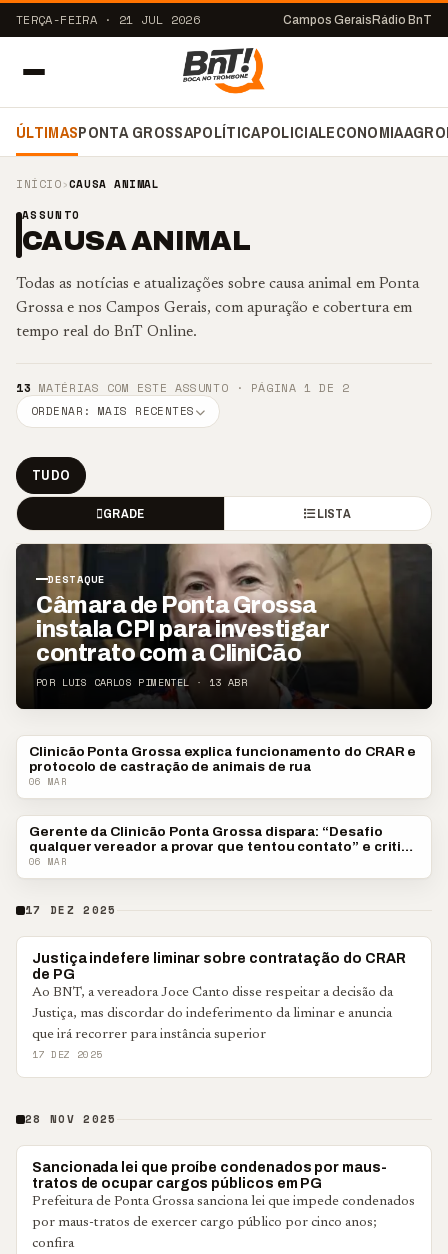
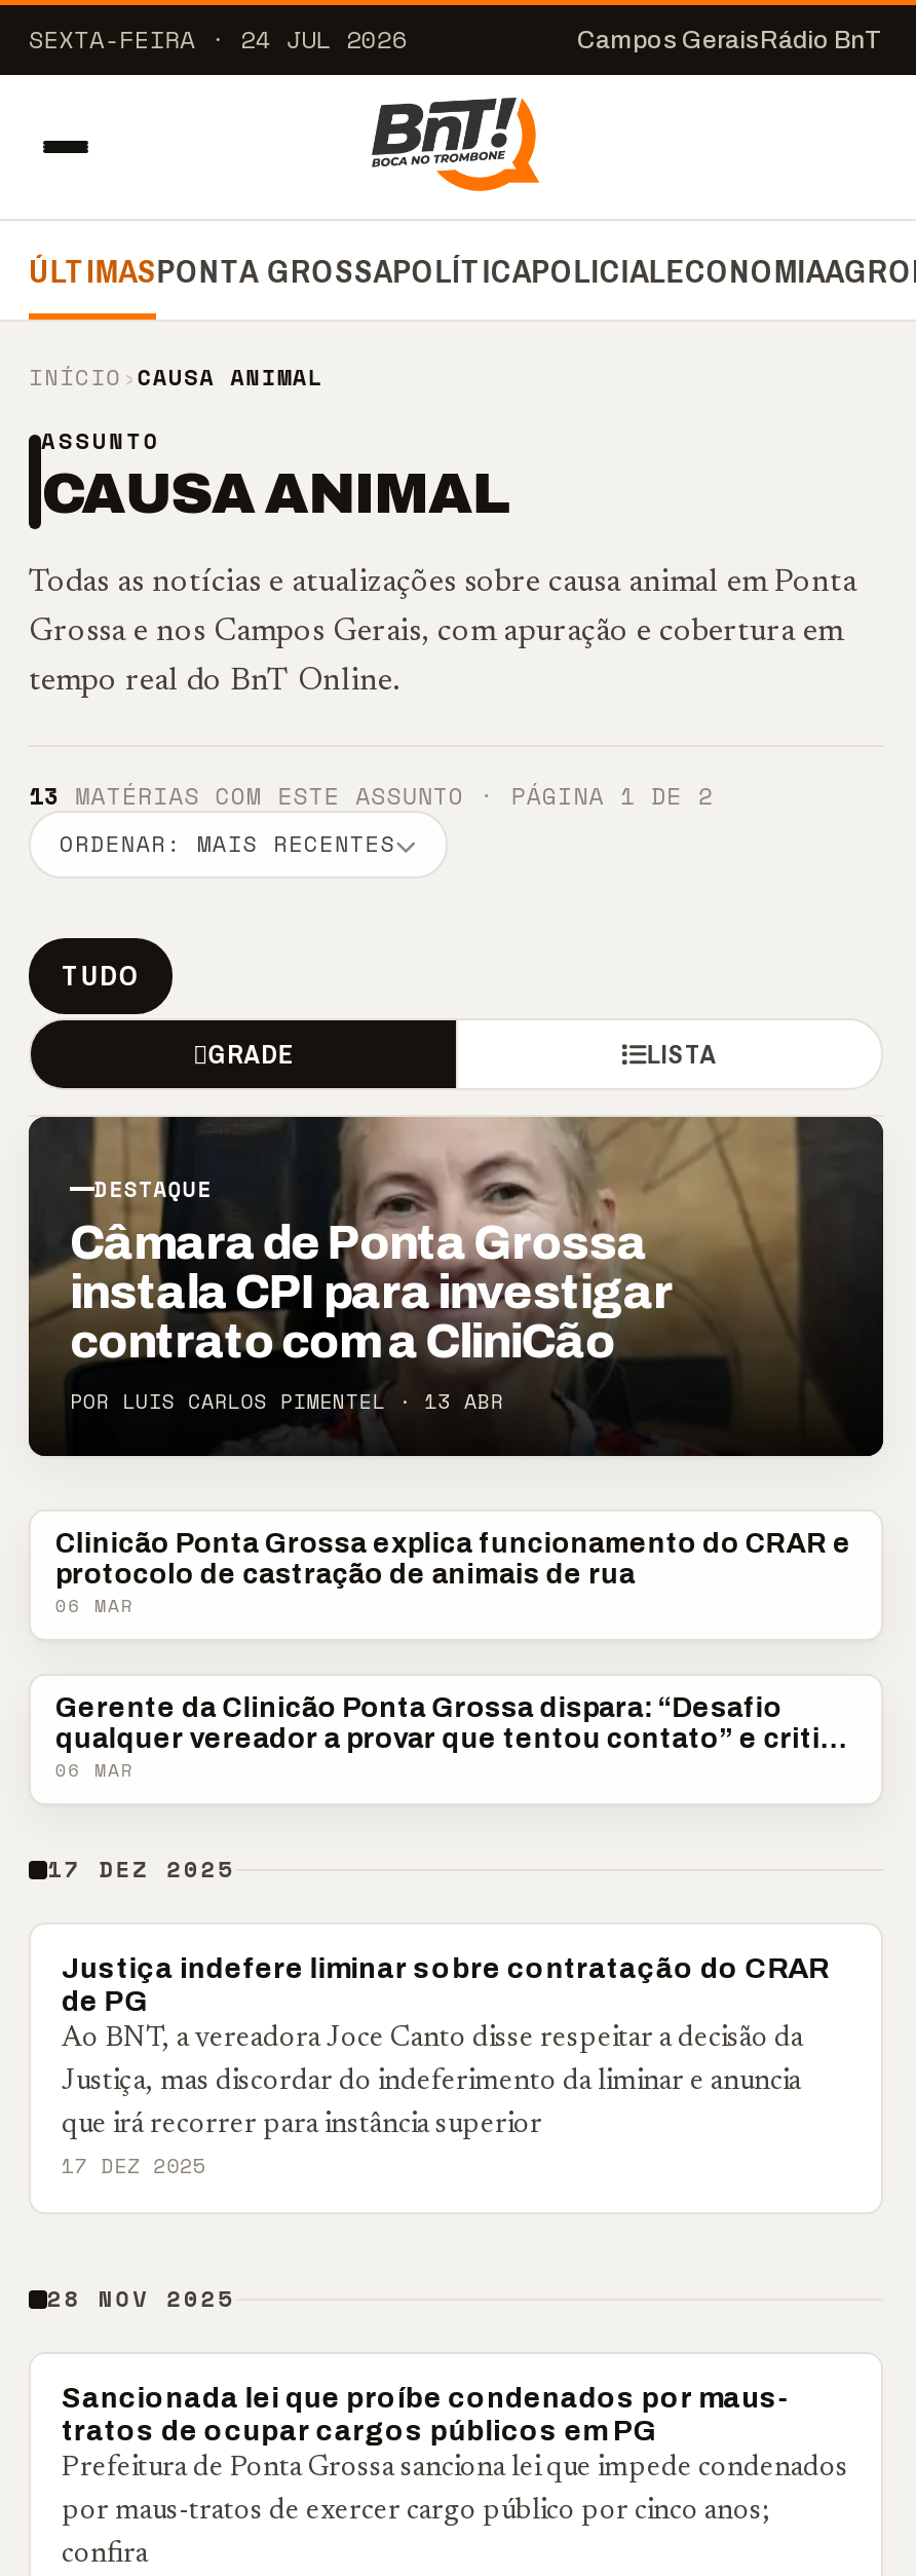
[16,11,200,28] TERÇA-FEIRA · 21 JUL 2026 -> [29,22,407,57] SEXTA-FEIRA · 24 JUL 2026

